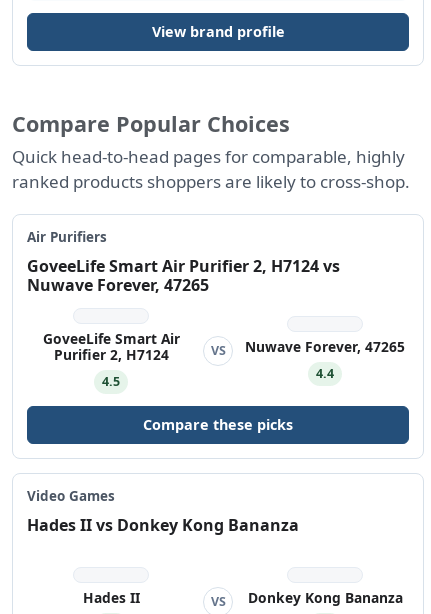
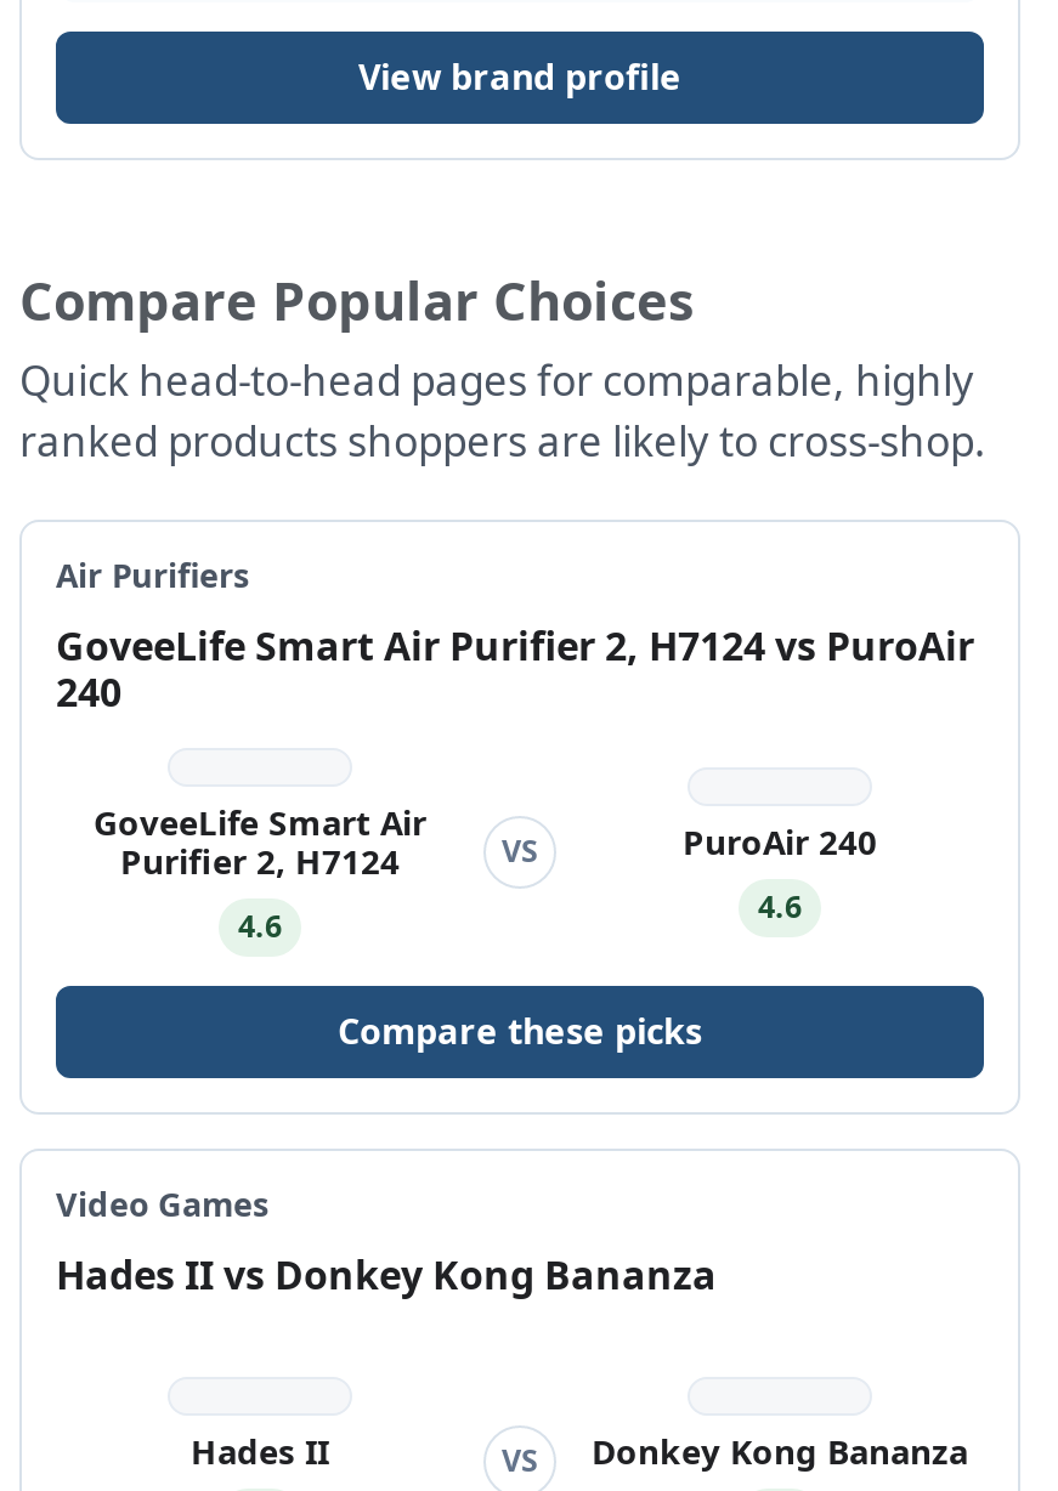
[27,255,340,296] GoveeLife Smart Air Purifier 2, H7124 vs | Nuwave Forever, 47265 -> [56,620,974,719] GoveeLife Smart Air Purifier 2, H7124 vs PuroAir | 240
[245,337,405,356] Nuwave Forever, 47265 -> [683,819,877,865] PuroAir 240
[316,365,334,382] 4.4 -> [758,887,802,928] 4.6
[102,373,120,390] 4.5 -> [238,906,282,948] 4.6

